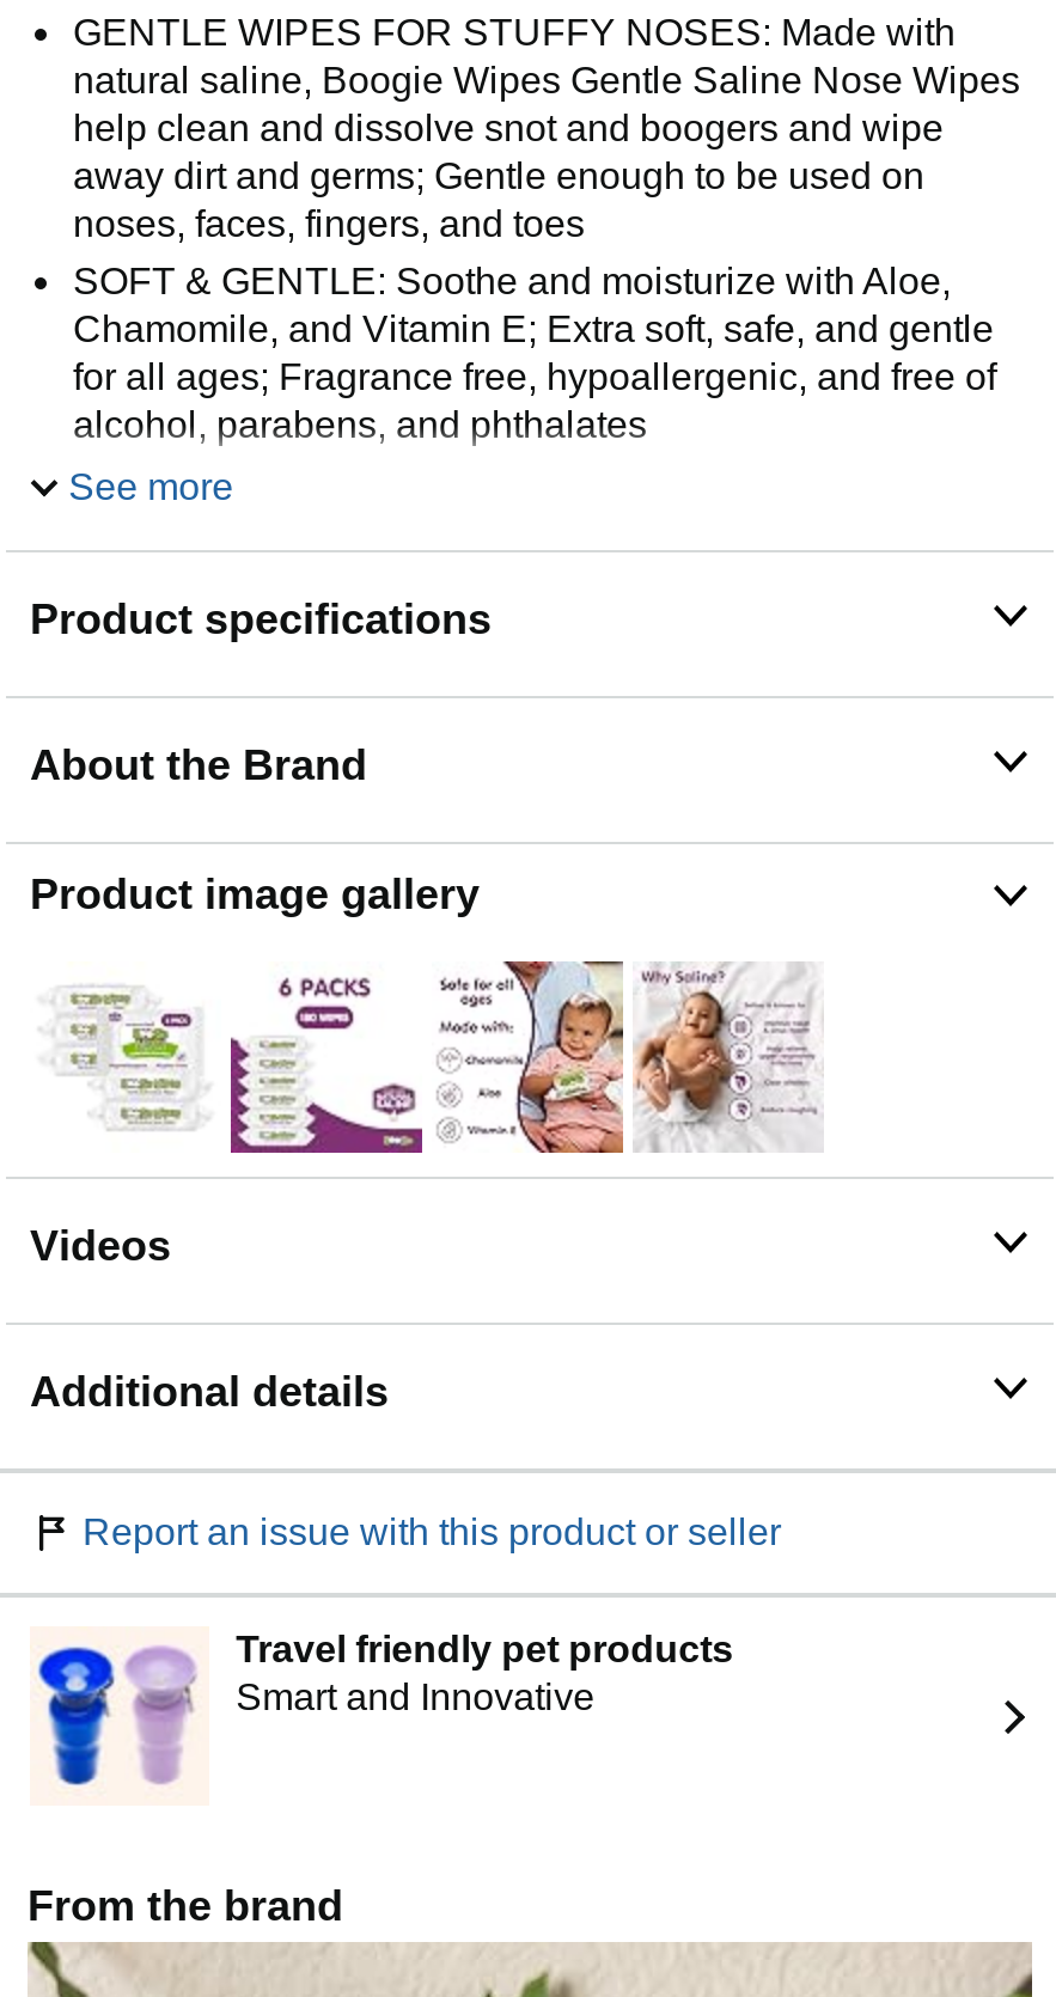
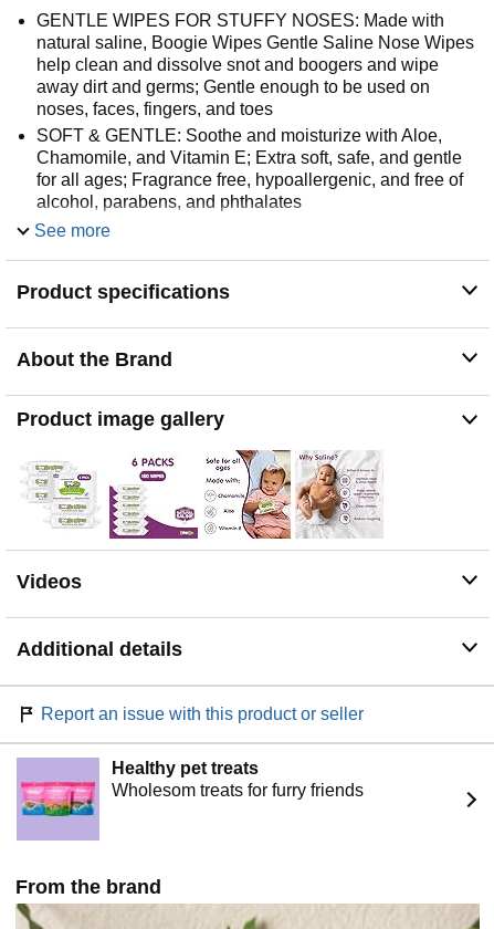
[32,1629,734,1803] [image] | Travel friendly pet products | Smart and Innovative -> [17,758,364,841] [image] | Healthy pet treats | Wholesom treats for furry friends

